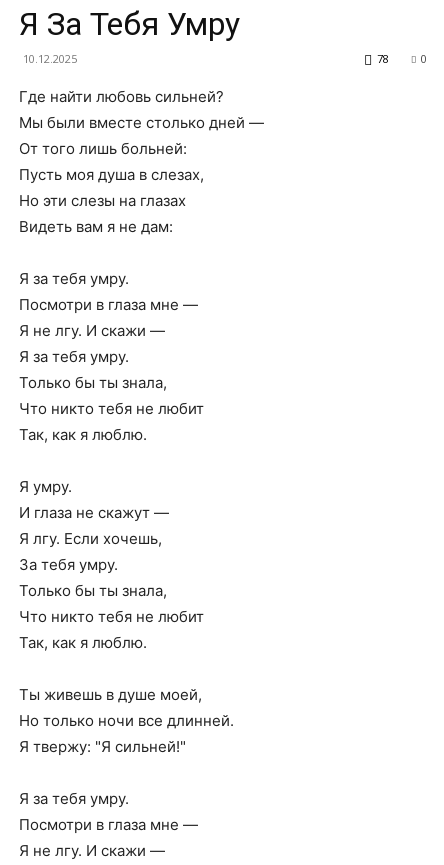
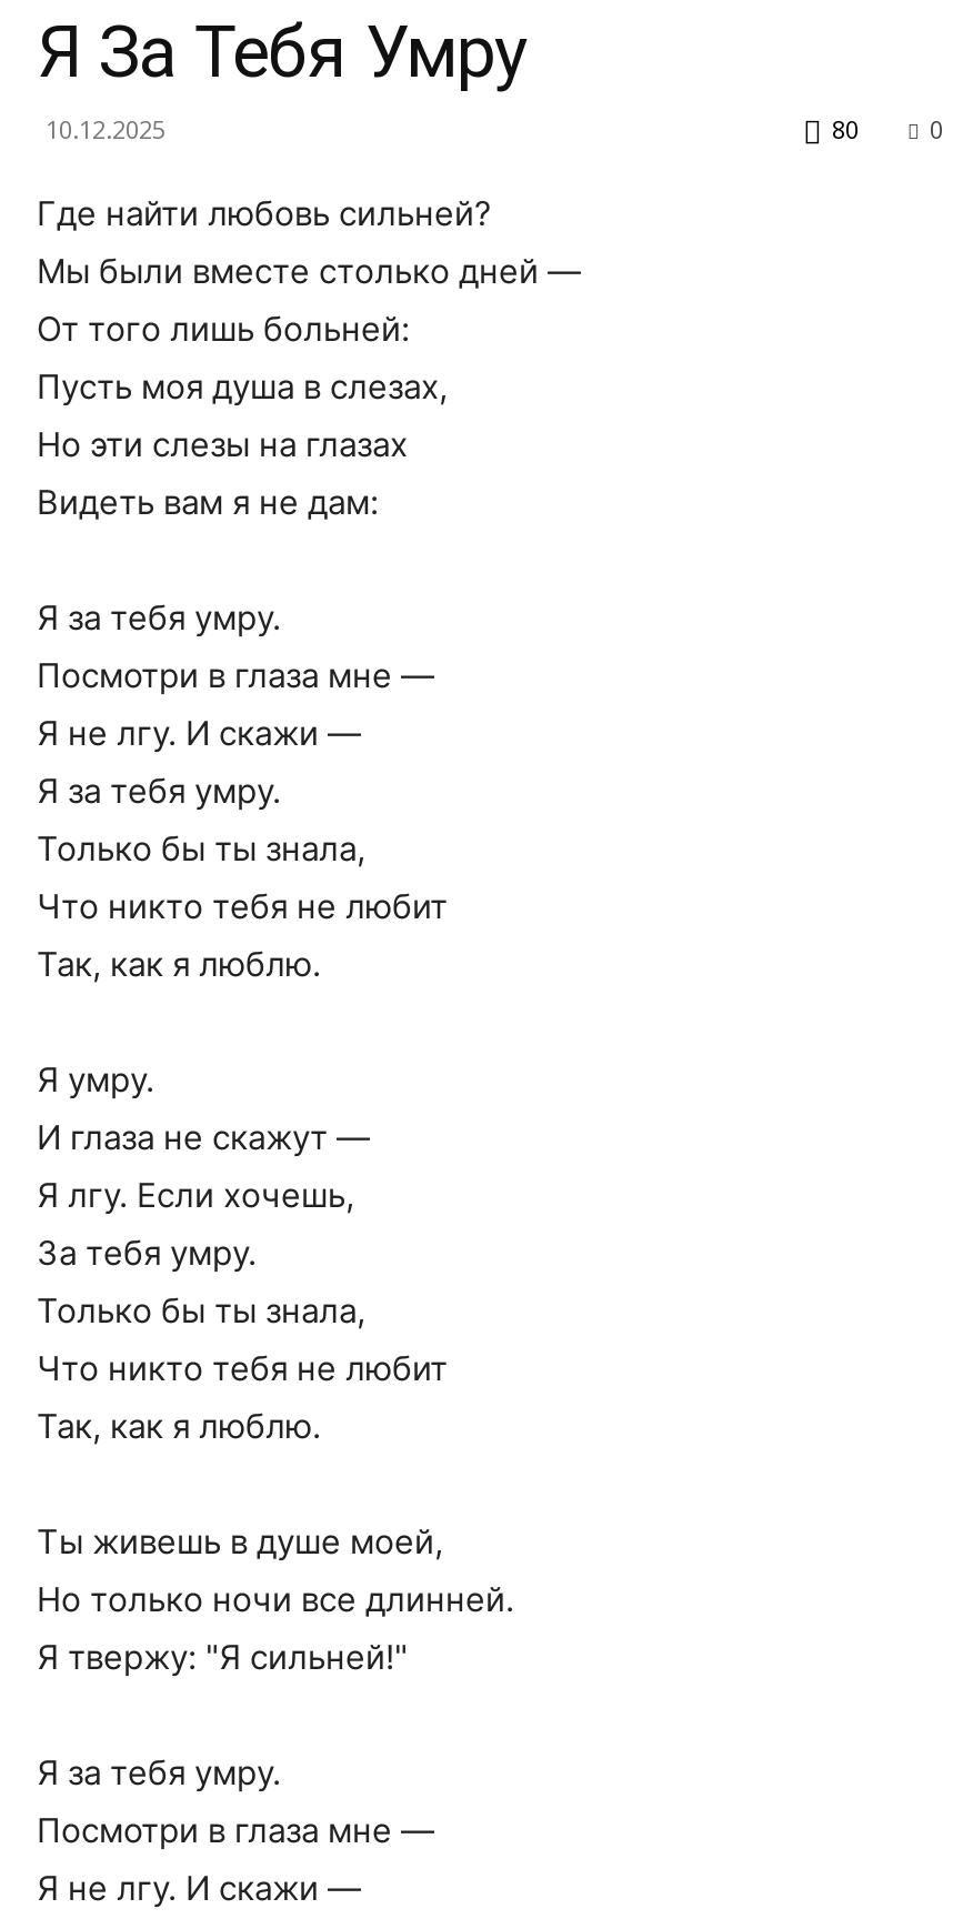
[377,51,389,66] 78 -> [832,112,859,145] 80

